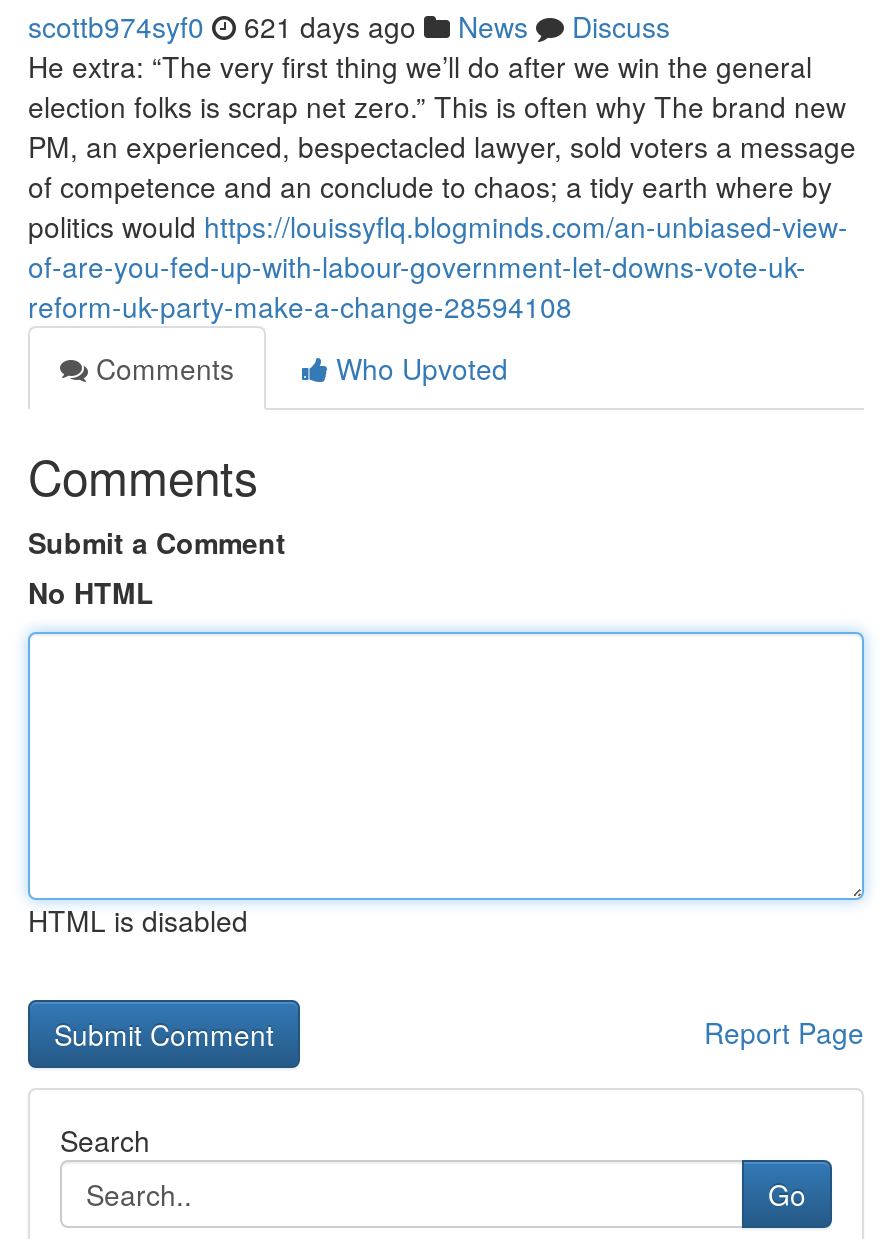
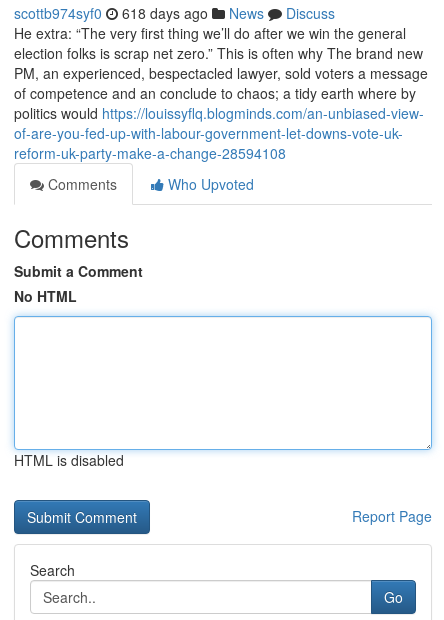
[28,6,670,46] scottb974syf0 621 days ago News Discuss -> [14,3,335,23] scottb974syf0 618 days ago News Discuss

